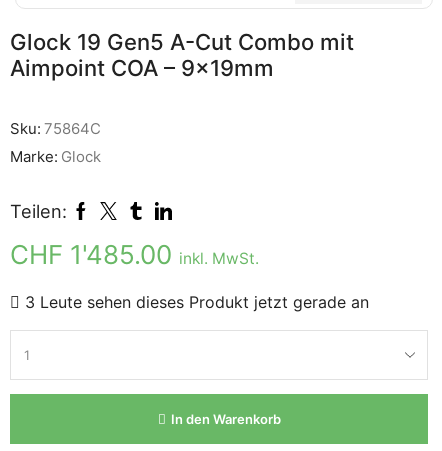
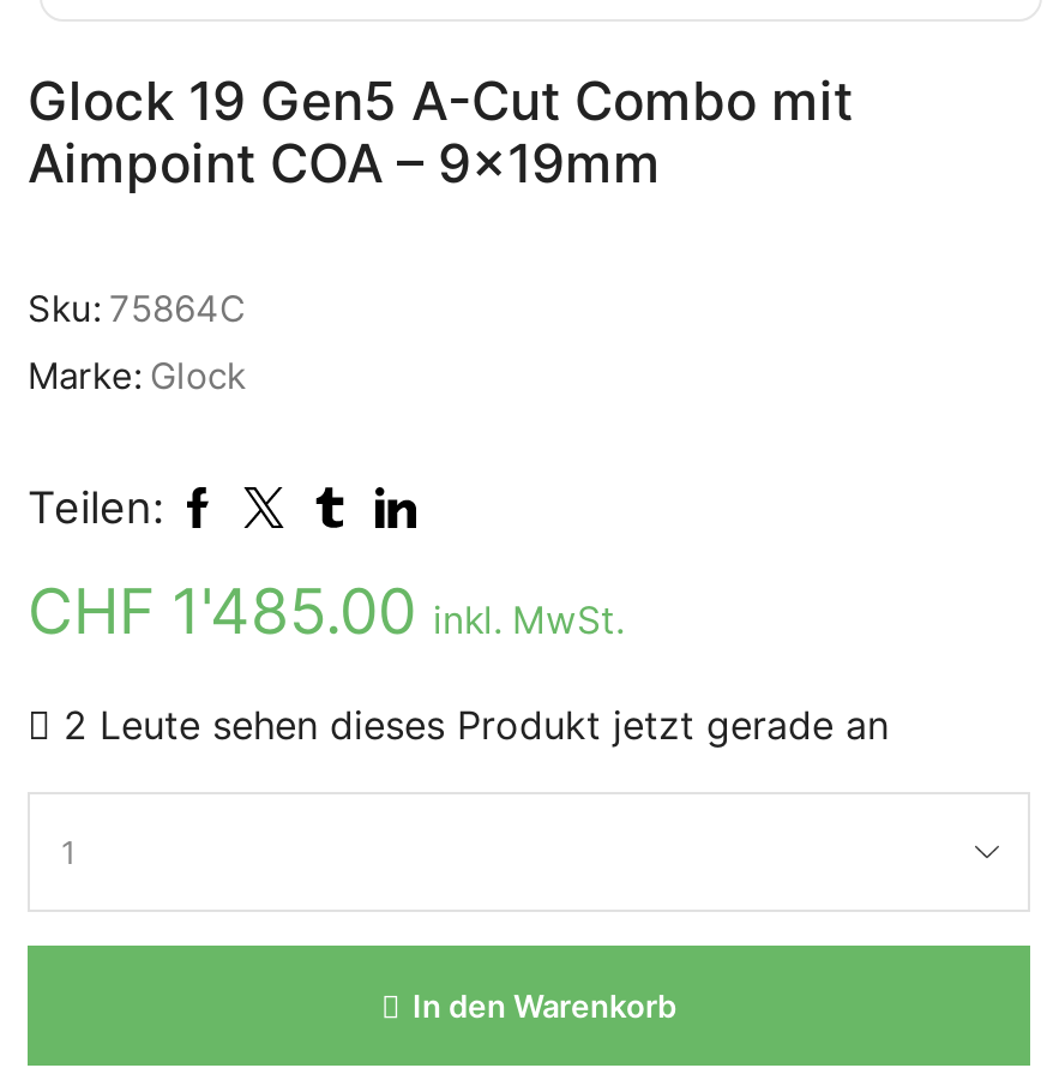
[20,292,369,312] 3 Leute sehen dieses Produkt jetzt gerade an -> [52,701,889,749] 2 Leute sehen dieses Produkt jetzt gerade an

